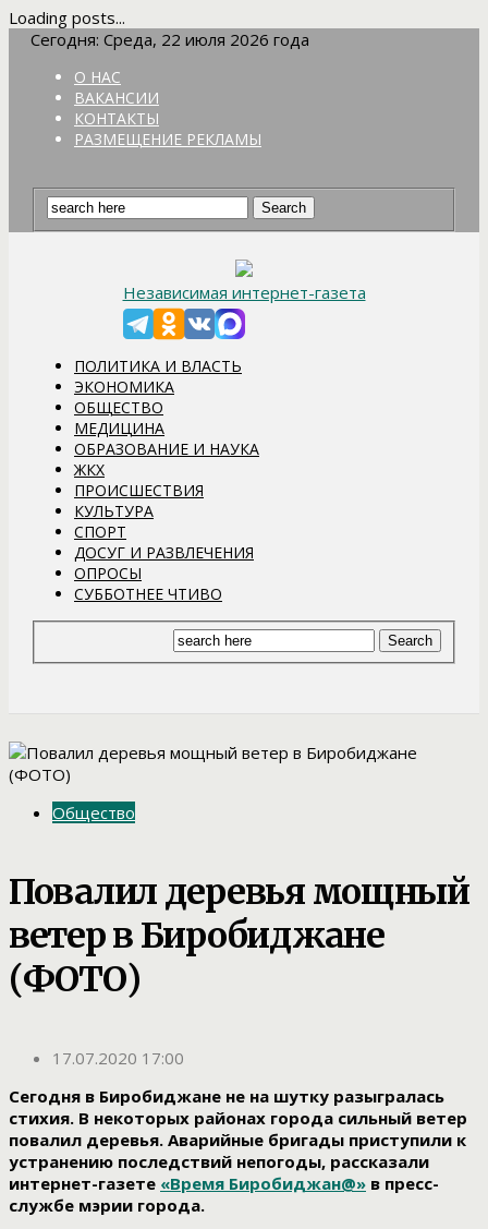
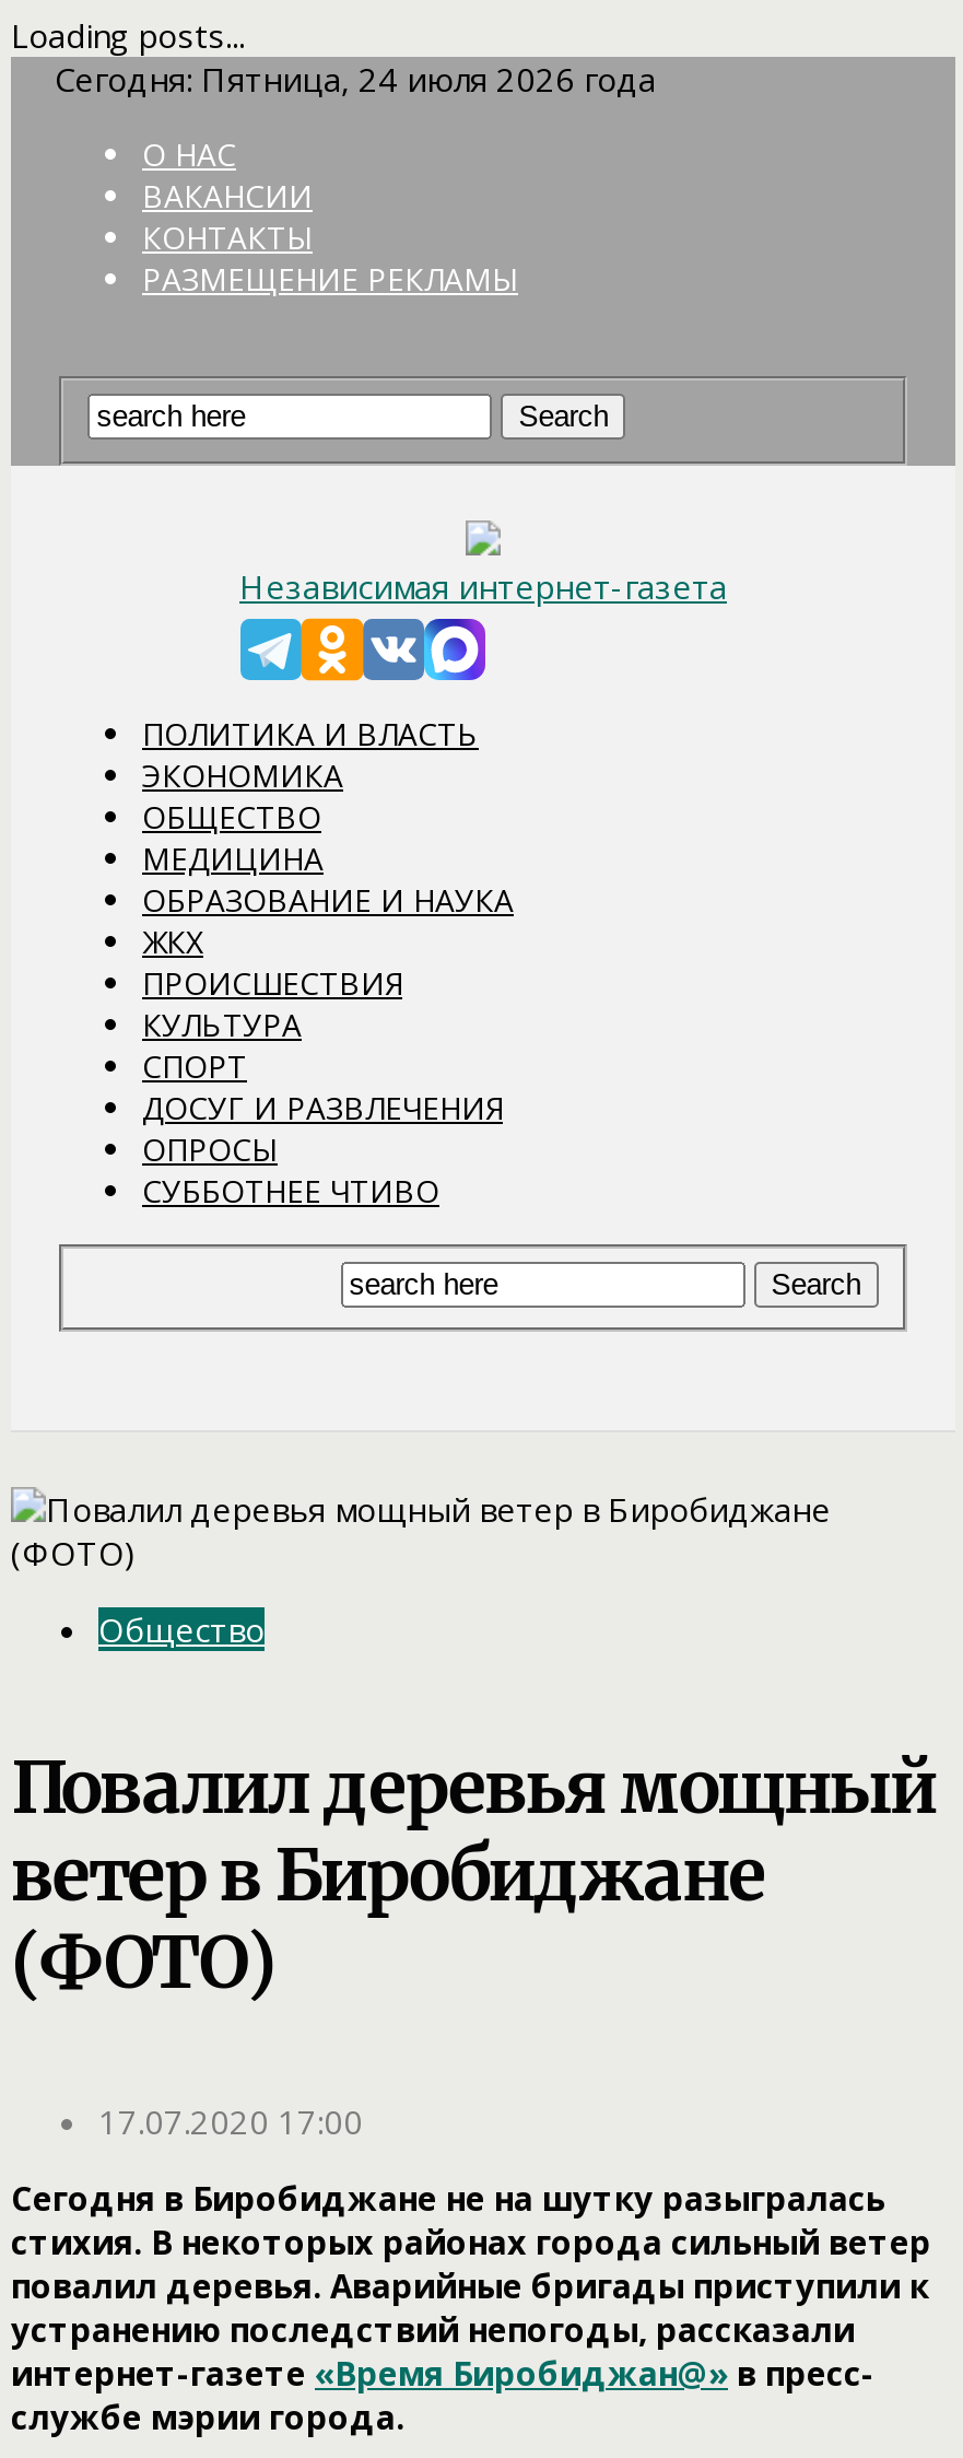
[30,28,309,50] Сегодня: Среда, 22 июля 2026 года -> [55,57,656,101] Сегодня: Пятница, 24 июля 2026 года

